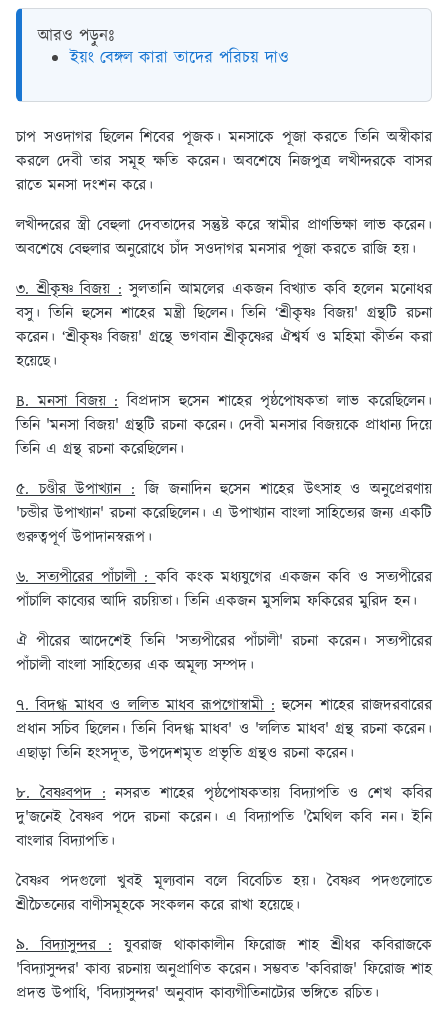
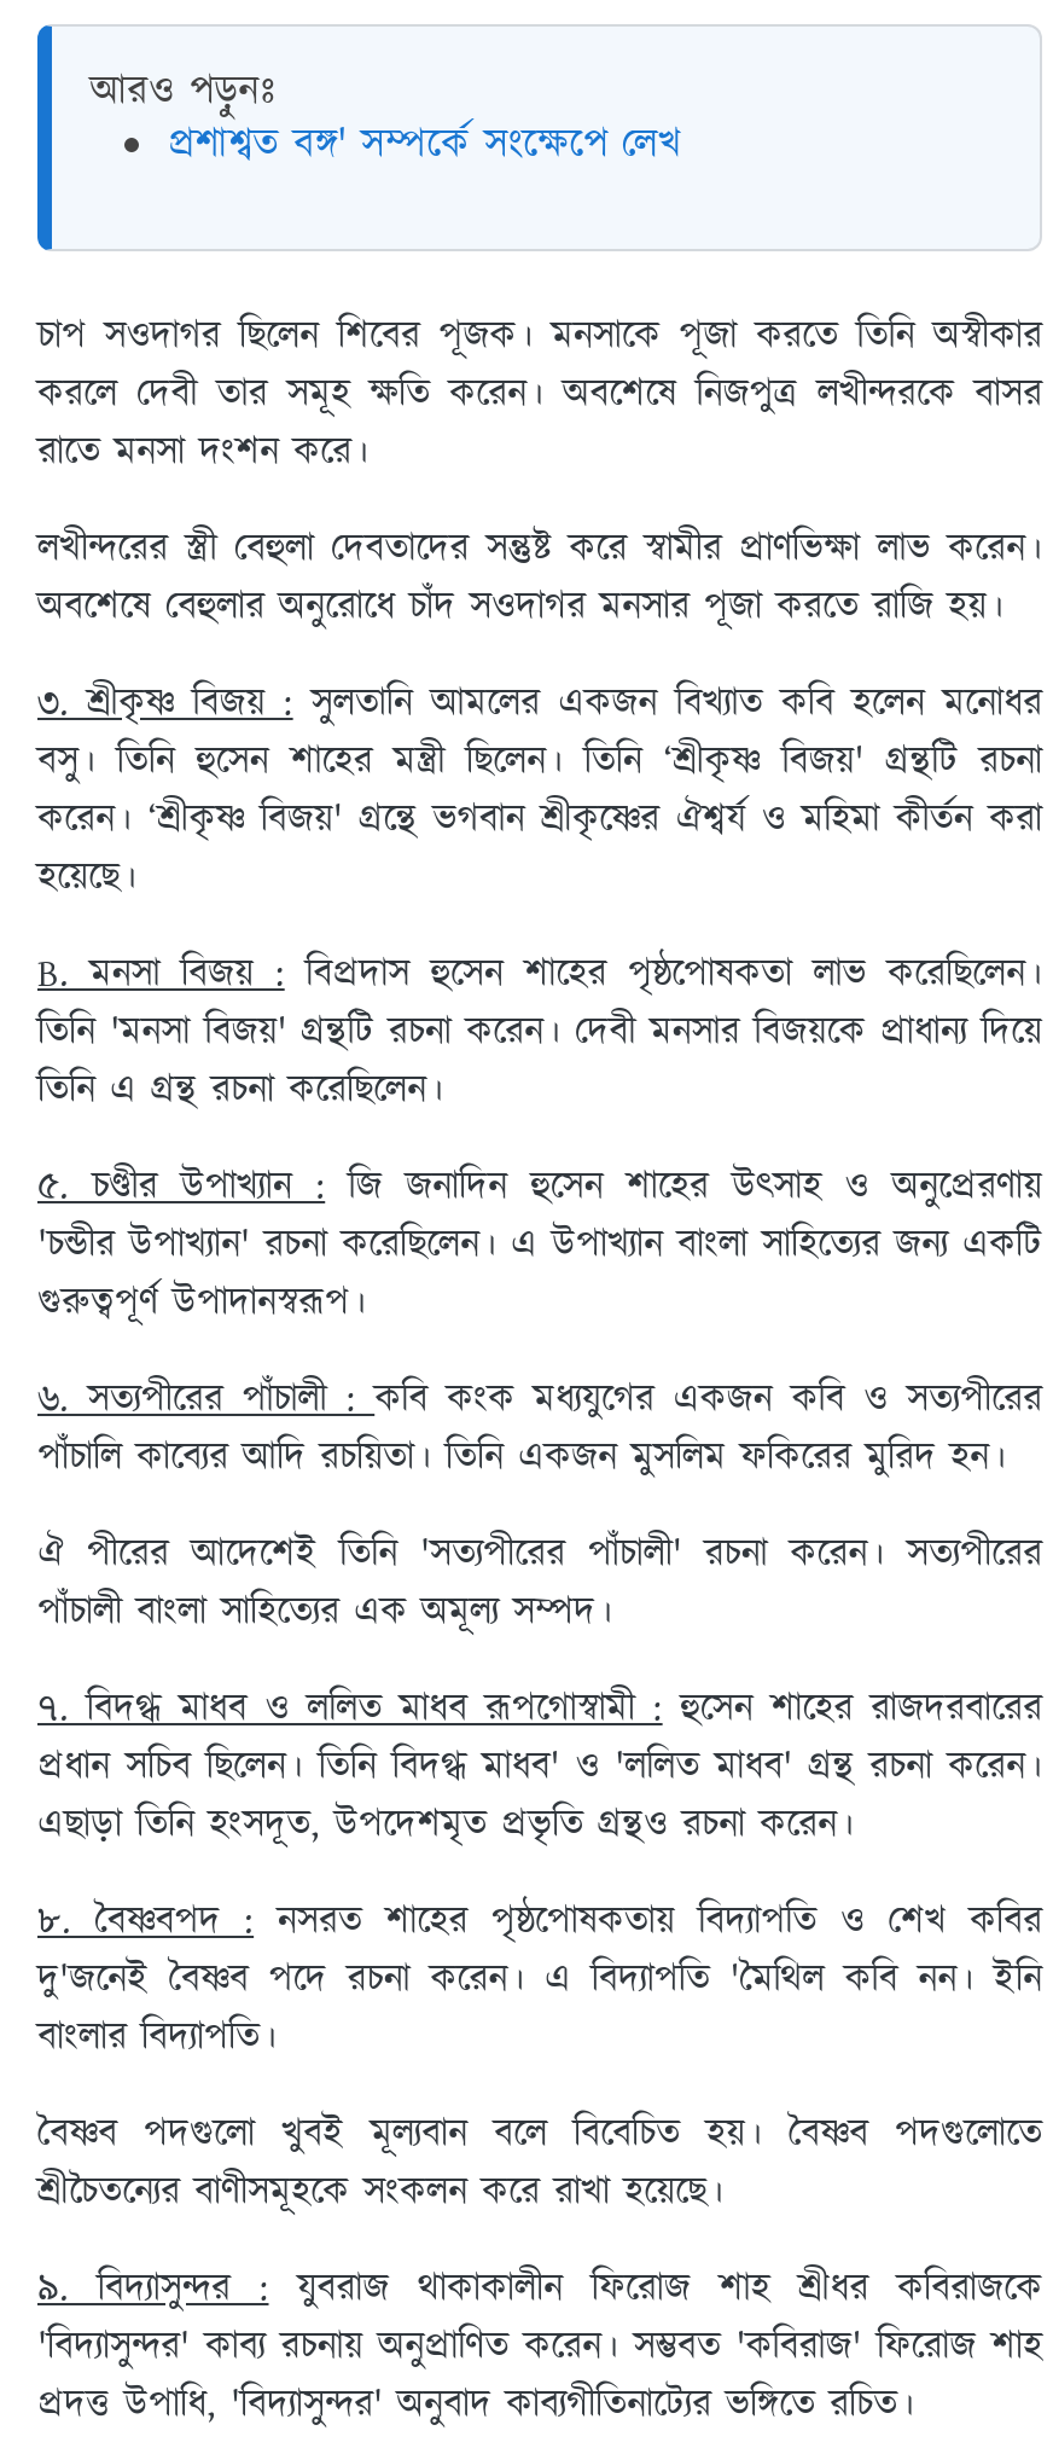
[70,46,289,70] ইয়ং বেঙ্গল কারা তাদের পরিচয় দাও -> [168,117,680,175] প্রশাশ্বত বঙ্গ' সম্পর্কে সংক্ষেপে লেখ

